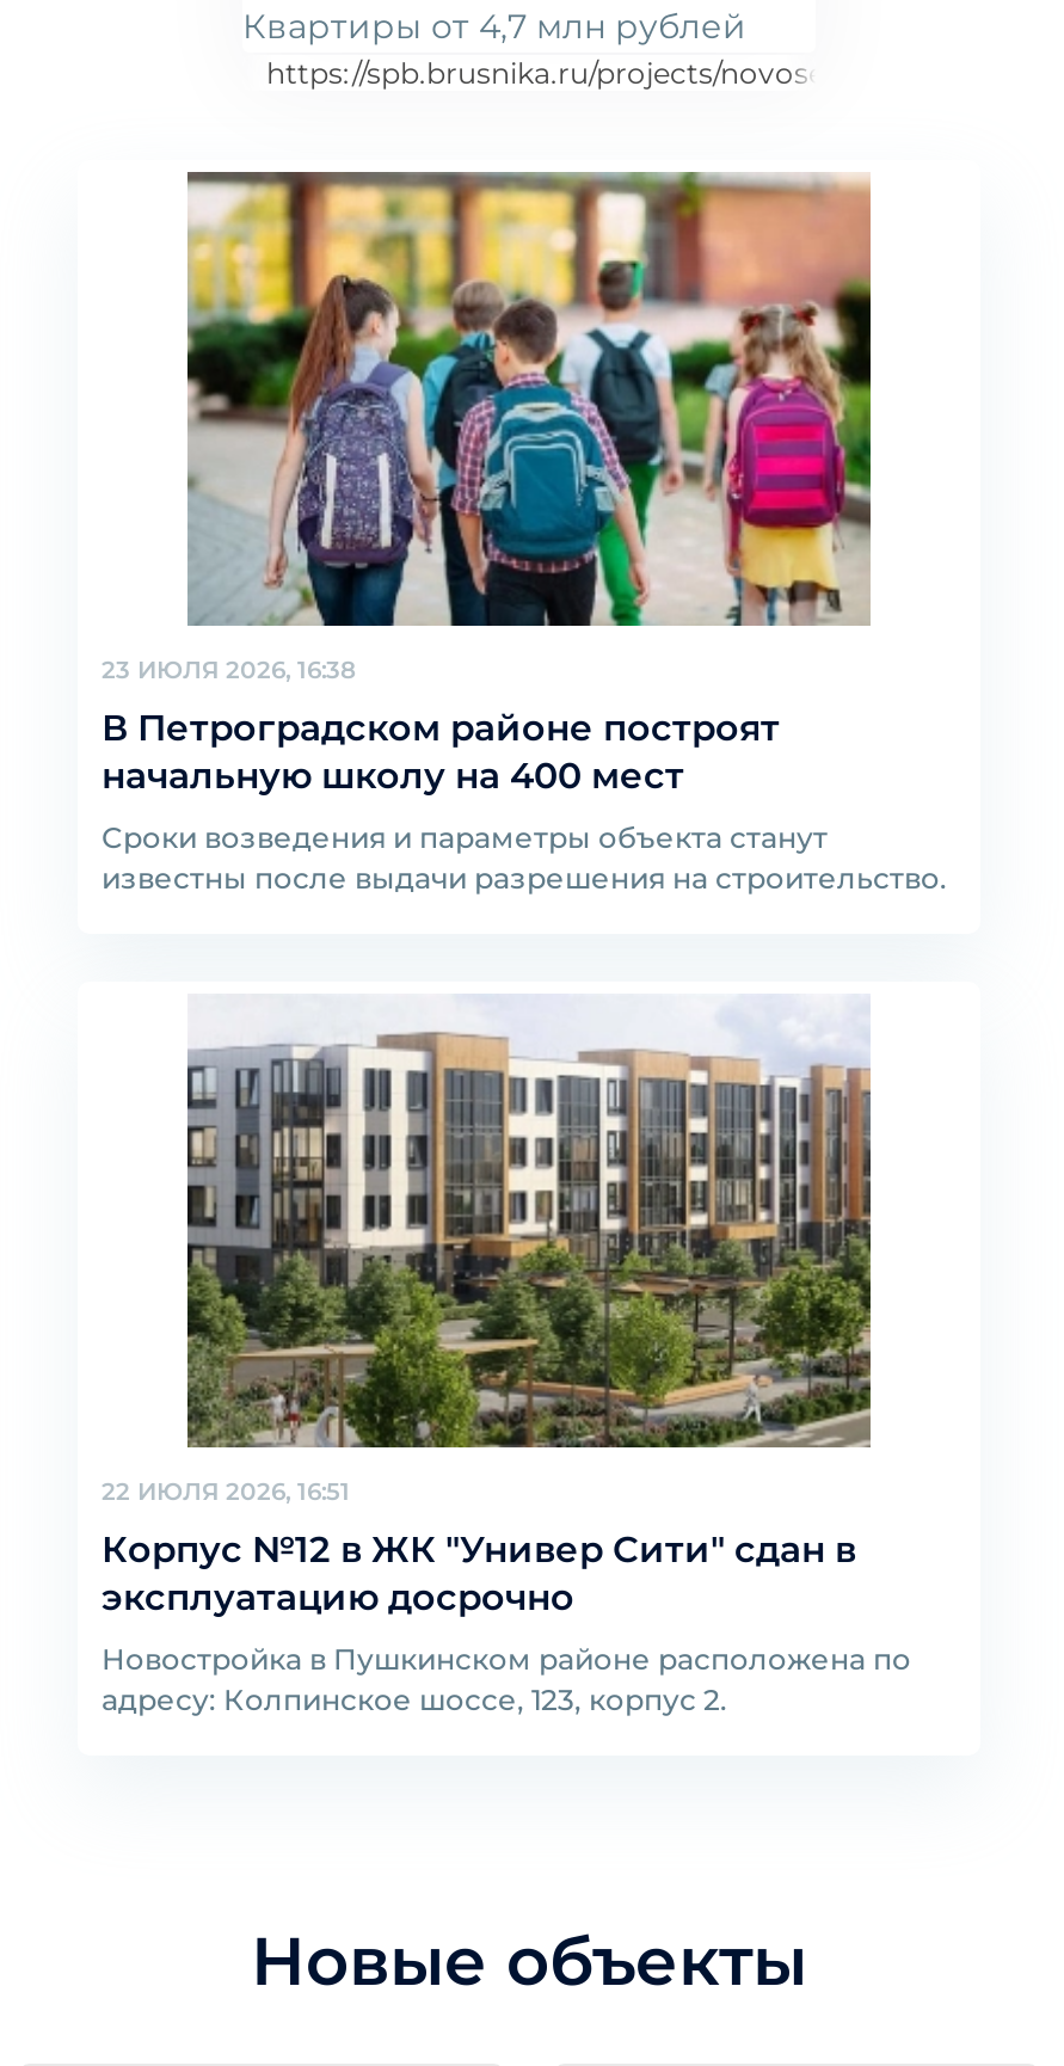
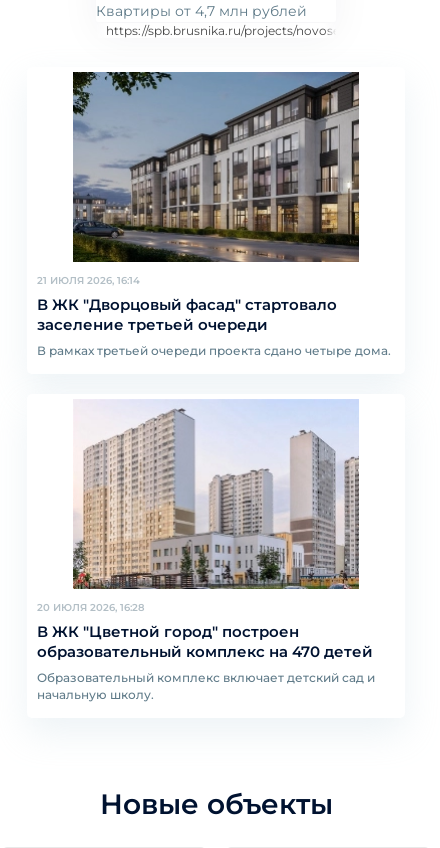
[102,170,871,798] [image] | 23 ИЮЛЯ 2026, 16:38 | В Петроградском районе построят | начальную школу на 400 мест -> [37,71,360,334] [image] | 21 ИЮЛЯ 2026, 16:14 | В ЖК "Дворцовый фасад" стартовало | заселение третьей очереди
[102,819,947,896] Сроки возведения и параметры объекта станут | известны после выдачи разрешения на строительство. -> [37,343,391,358] В рамках третьей очереди проекта сдано четыре дома.
[102,996,871,1619] [image] | 22 ИЮЛЯ 2026, 16:51 | Корпус №12 в ЖК "Универ Сити" сдан в | эксплуатацию досрочно -> [37,400,373,661] [image] | 20 ИЮЛЯ 2026, 16:28 | В ЖК "Цветной город" построен | образовательный комплекс на 470 детей
[102,1641,911,1717] Новостройка в Пушкинском районе расположена по | адресу: Колпинское шоссе, 123, корпус 2. -> [37,670,375,702] Образовательный комплекс включает детский сад и | начальную школу.

